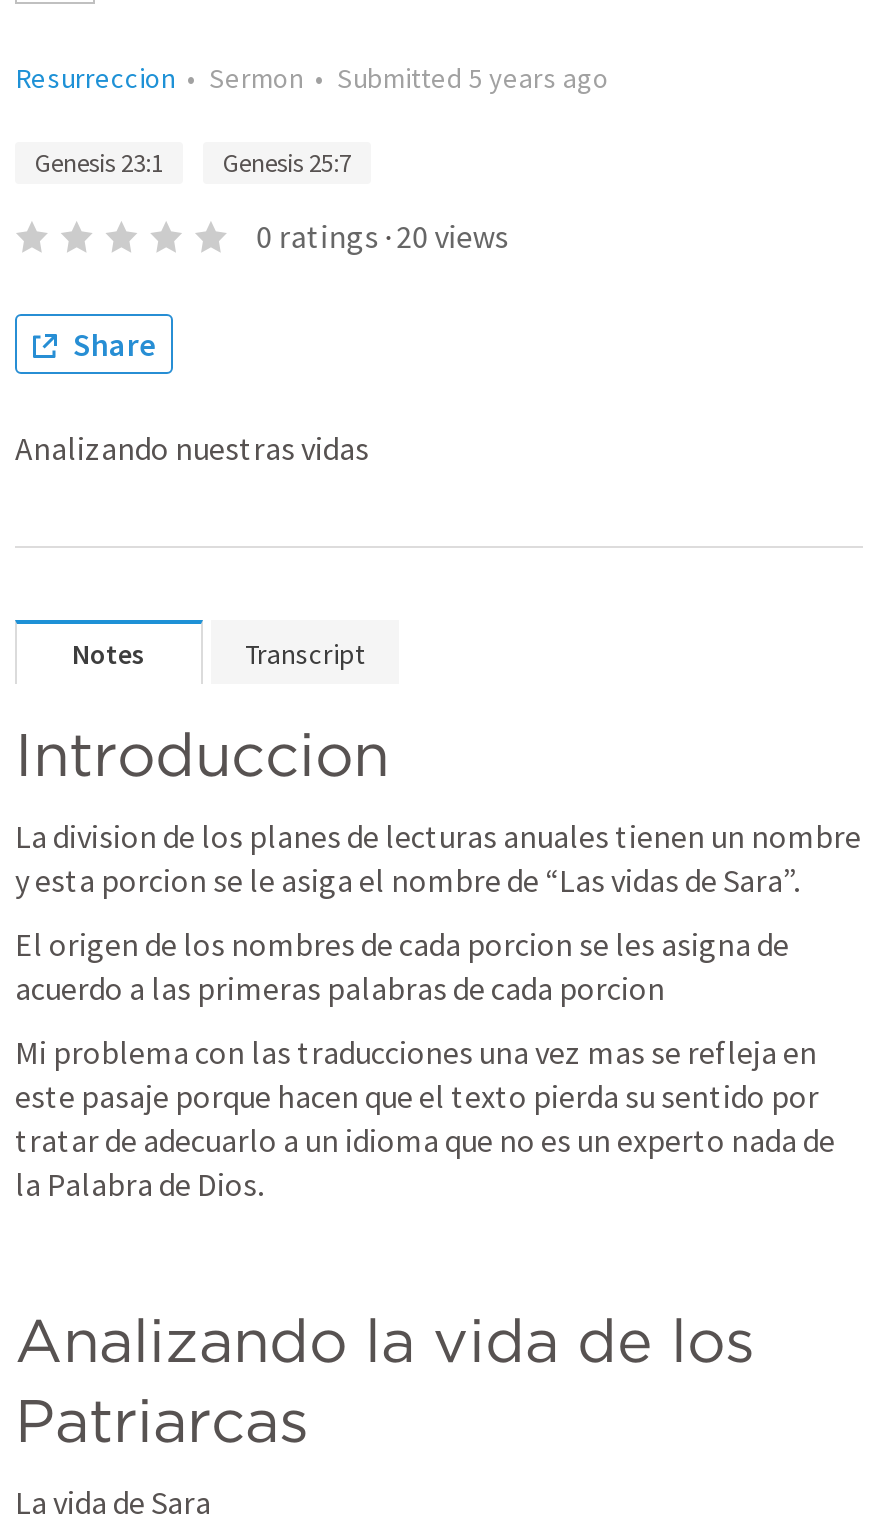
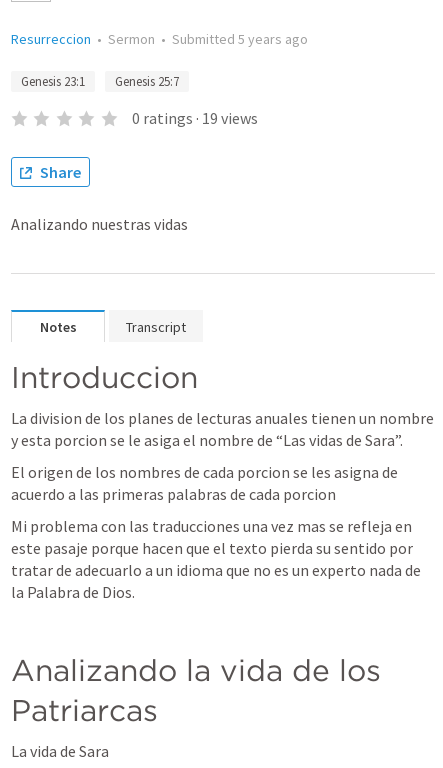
[256,216,508,256] 0 ratings · 20 views -> [132,108,258,128] 0 ratings · 19 views

